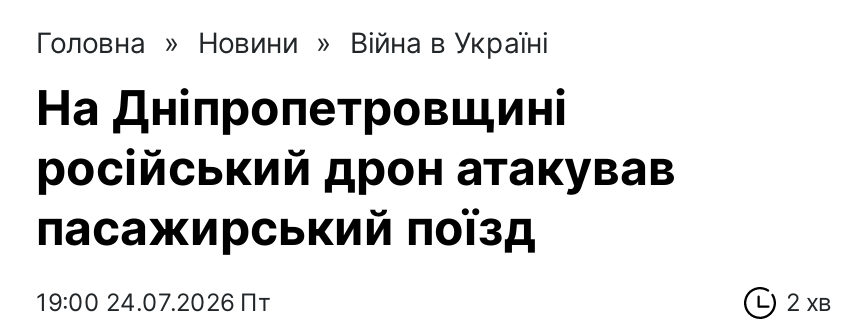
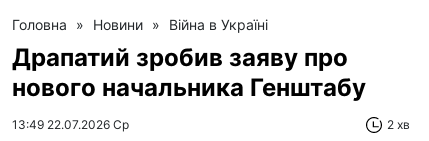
[36,79,676,257] На Дніпропетровщині | російський дрон атакував | пасажирський поїзд -> [12,43,366,102] Драпатий зробив заяву про | нового начальника Генштабу
[36,287,270,317] 19:00 24.07.2026 Пт -> [12,117,129,132] 13:49 22.07.2026 Ср

